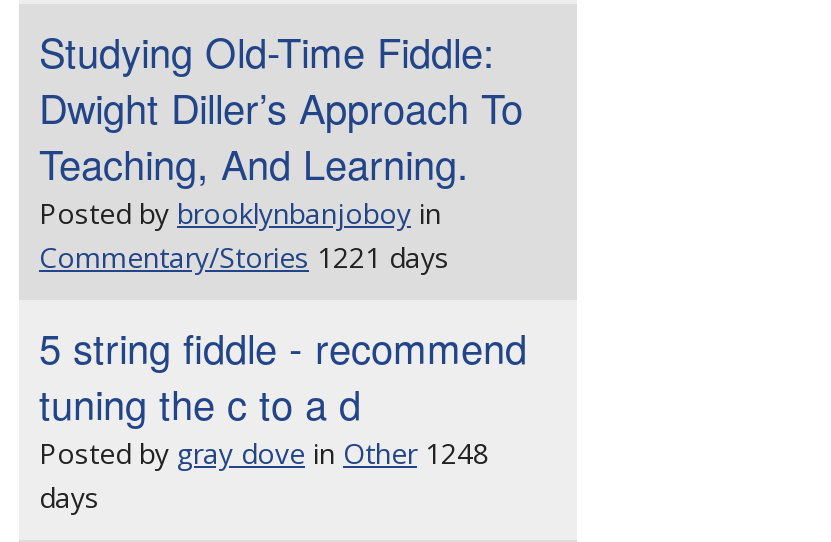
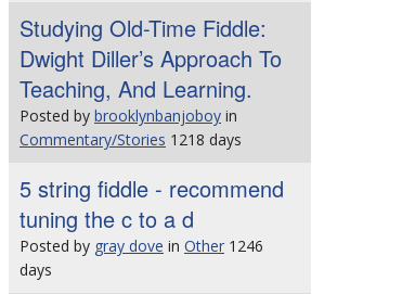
[39,238,449,276] Commentary/Stories 1221 days -> [20,129,242,150] Commentary/Stories 1218 days
[39,434,489,472] Posted by gray dove in Other 1248 -> [20,235,263,256] Posted by gray dove in Other 1246

